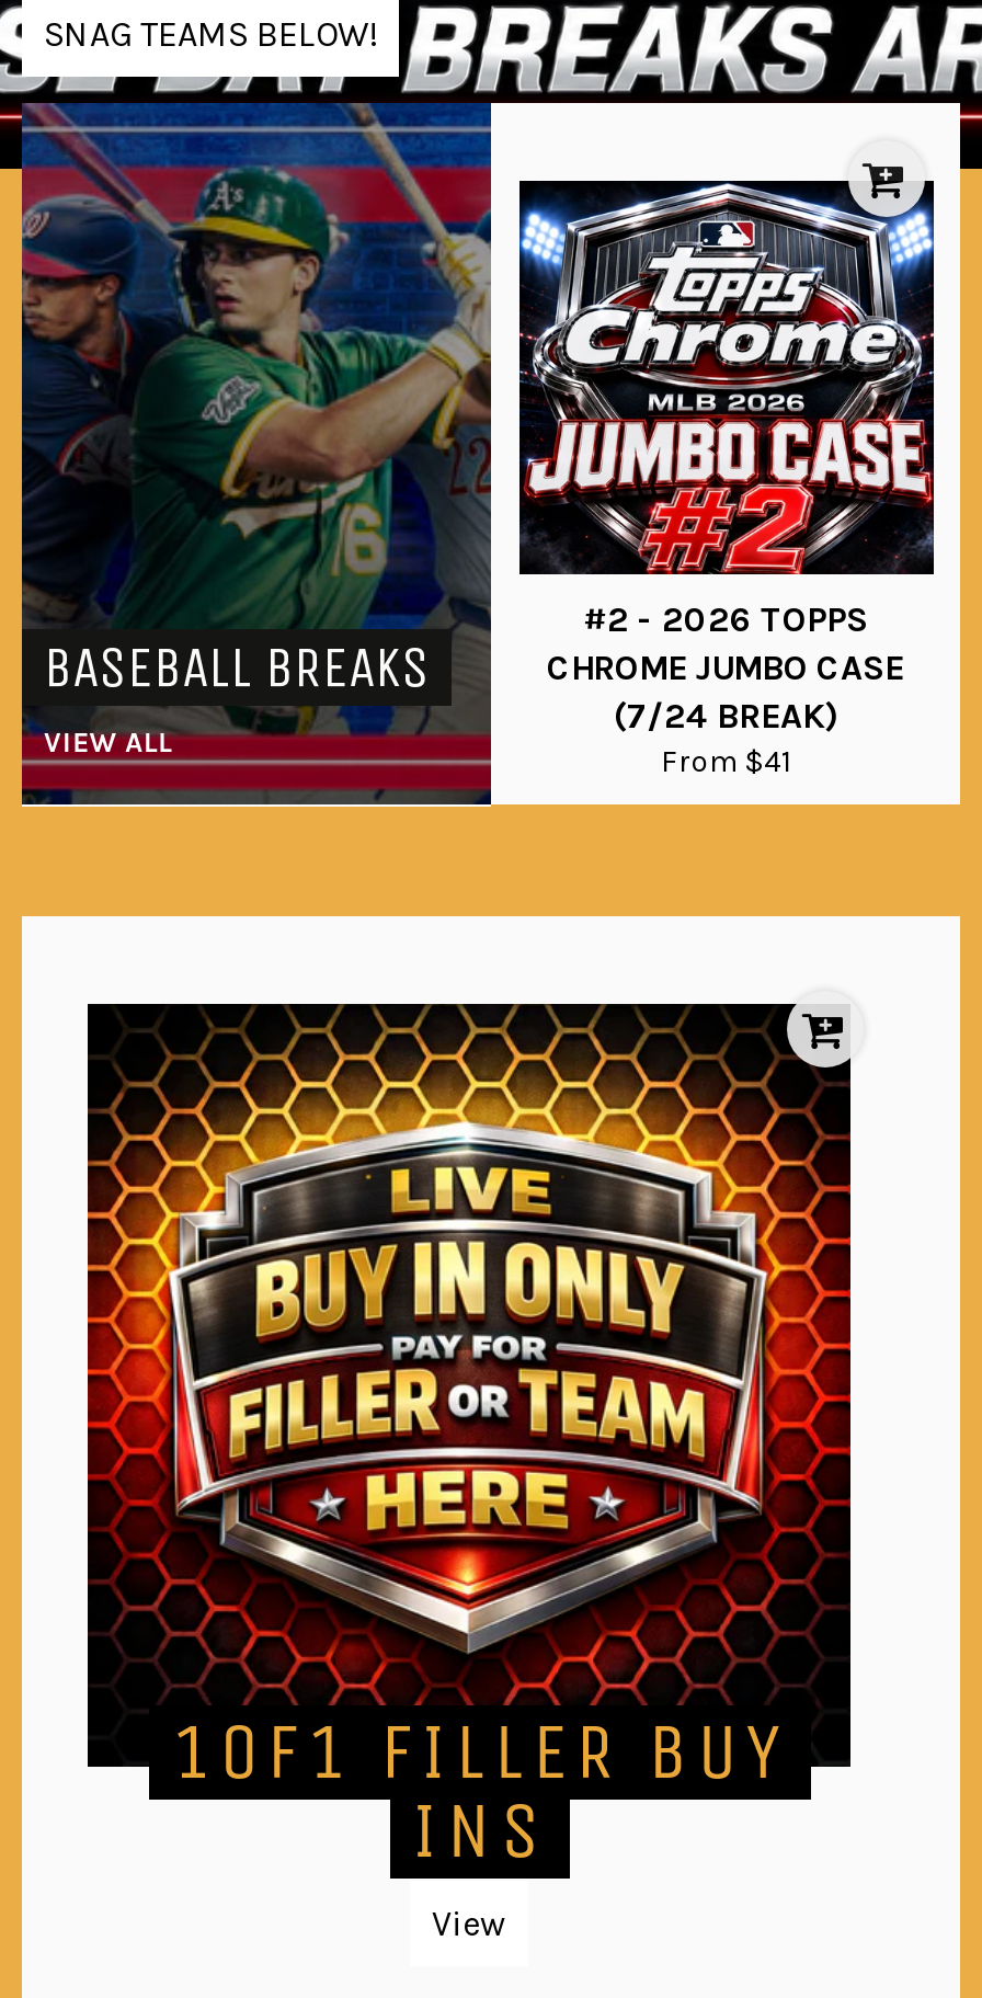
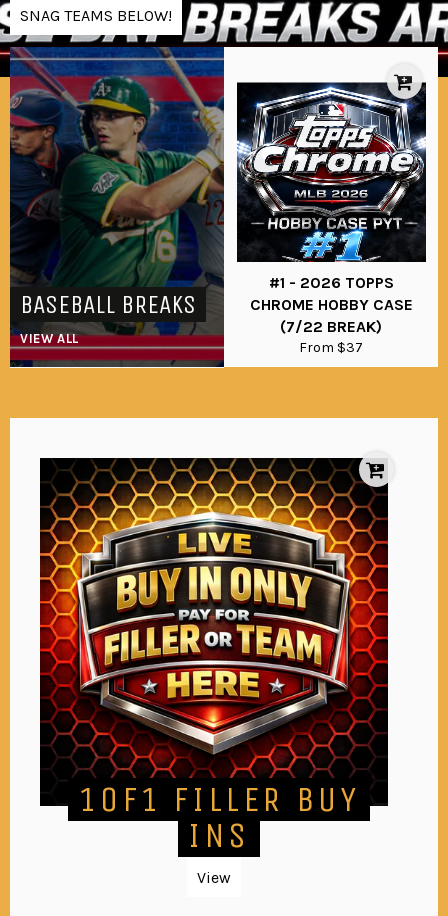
[517,182,936,640] [image] | #2 - 2026 TOPPS -> [236,83,427,292] [image] | #1 - 2026 TOPPS
[547,647,904,688] CHROME JUMBO CASE -> [249,295,412,314] CHROME HOBBY CASE
[614,695,837,737] (7/24 BREAK) -> [280,317,382,336] (7/22 BREAK)
[661,743,790,780] From $41 -> [299,339,363,356] From $37

